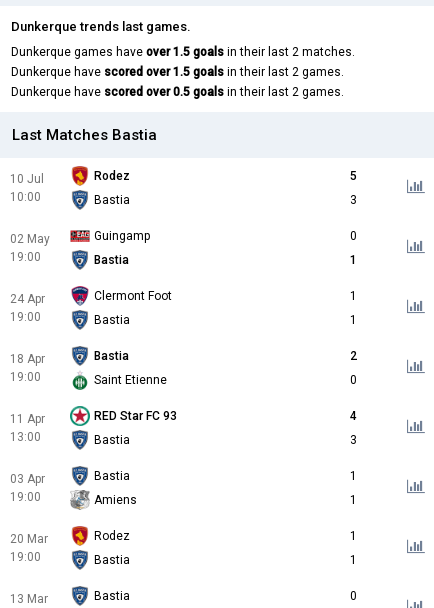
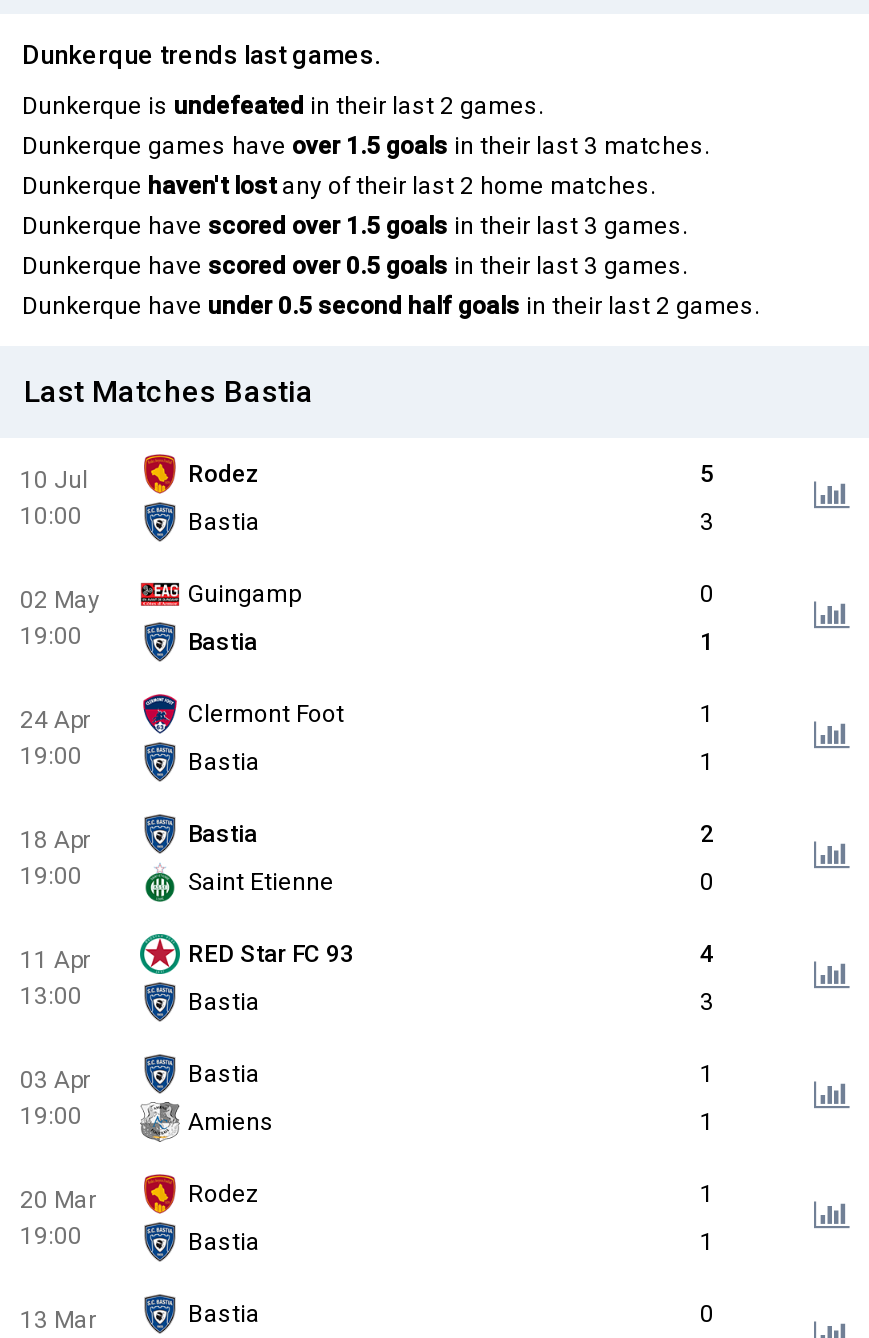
[11,45,355,99] Dunkerque games have over 1.5 goals in their last 2 matches. | Dunkerque have scored over 1.5 goals in their last 2 games. | Dunkerque have scored over 0.5 goals in their last 2 games. -> [22,92,760,320] Dunkerque is undefeated in their last 2 games. | Dunkerque games have over 1.5 goals in their last 3 matches. | Dunkerque haven't lost any of their last 2 home matches. | Dunkerque have scored over 1.5 goals in their last 3 games. | Dunkerque have scored over 0.5 goals in their last 3 games. | Dunkerque have under 0.5 second half goals in their last 2 games.

